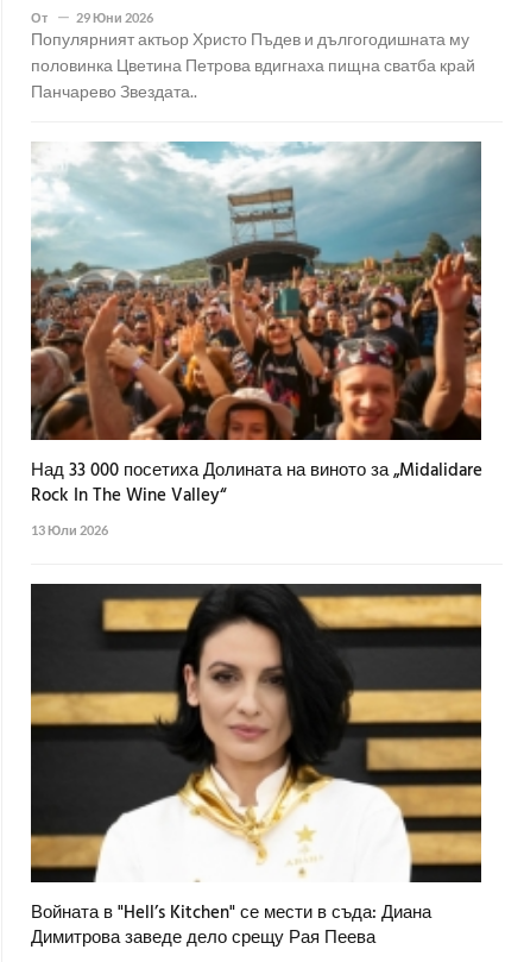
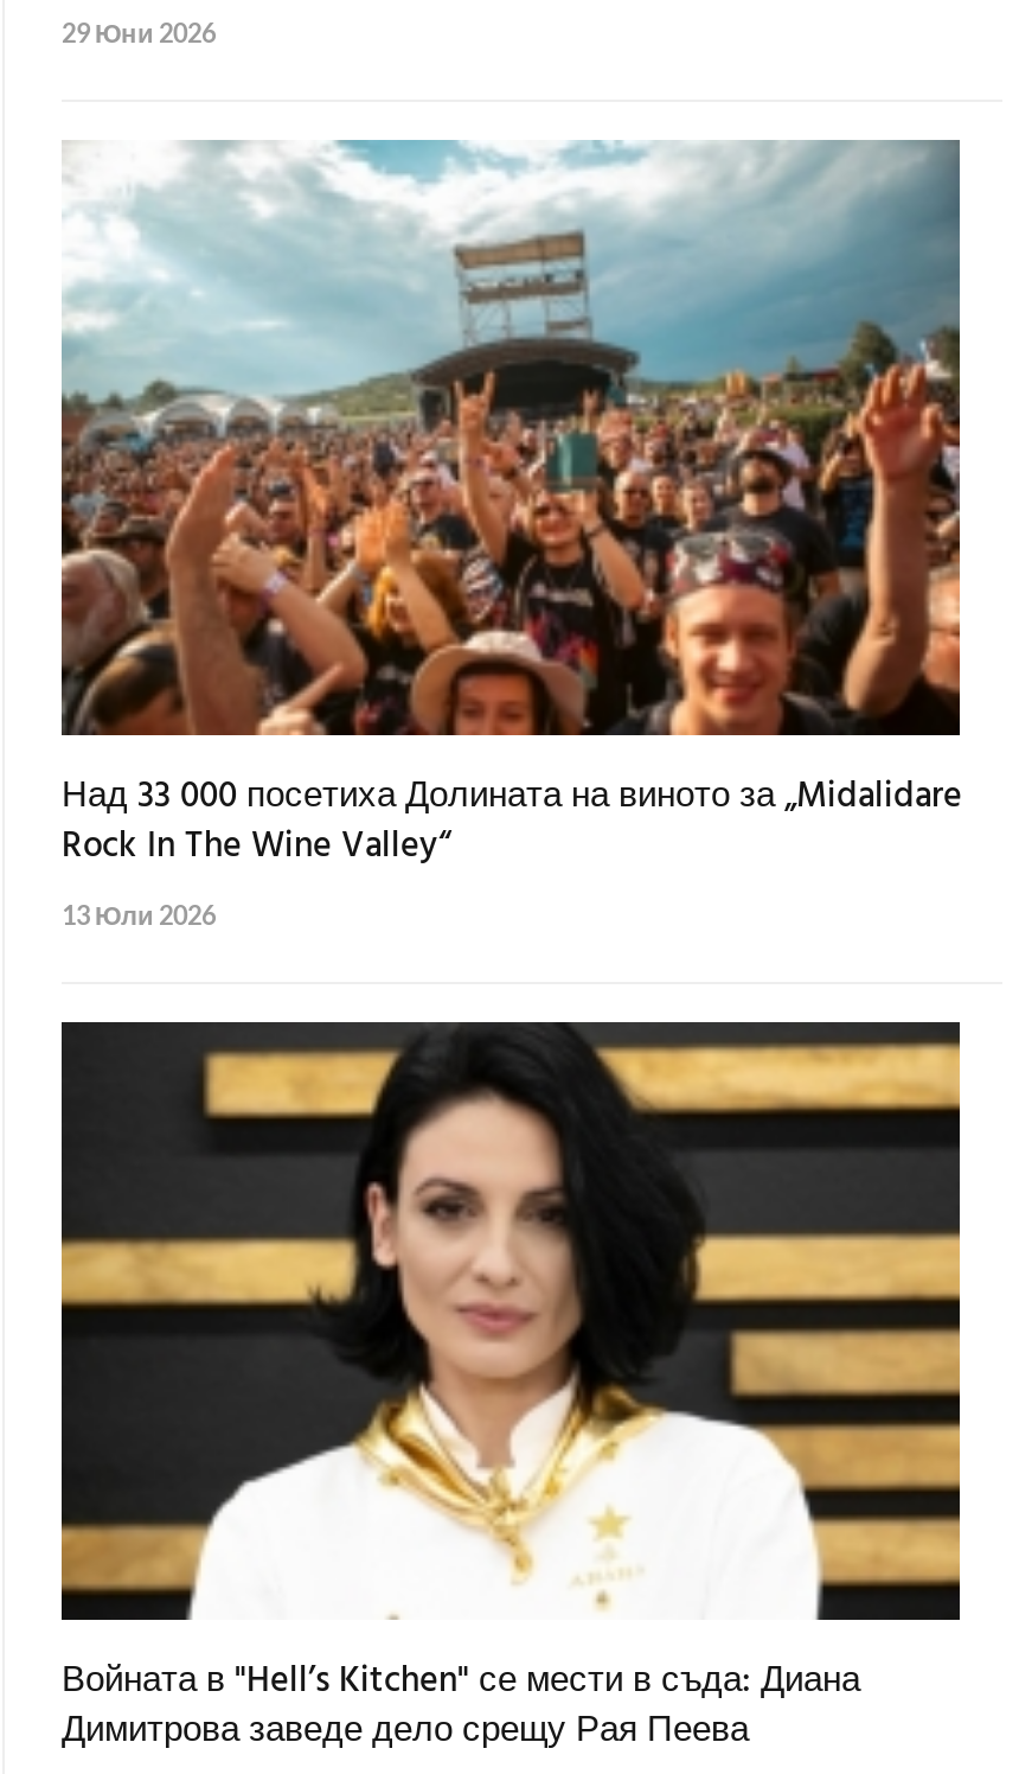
[31,9,48,24] От -> none
[31,28,475,100] Популярният актьор Христо Пъдев и дългогодишната му | половинка Цветина Петрова вдигнаха пищна сватба край | Панчарево Звездата.. -> none

